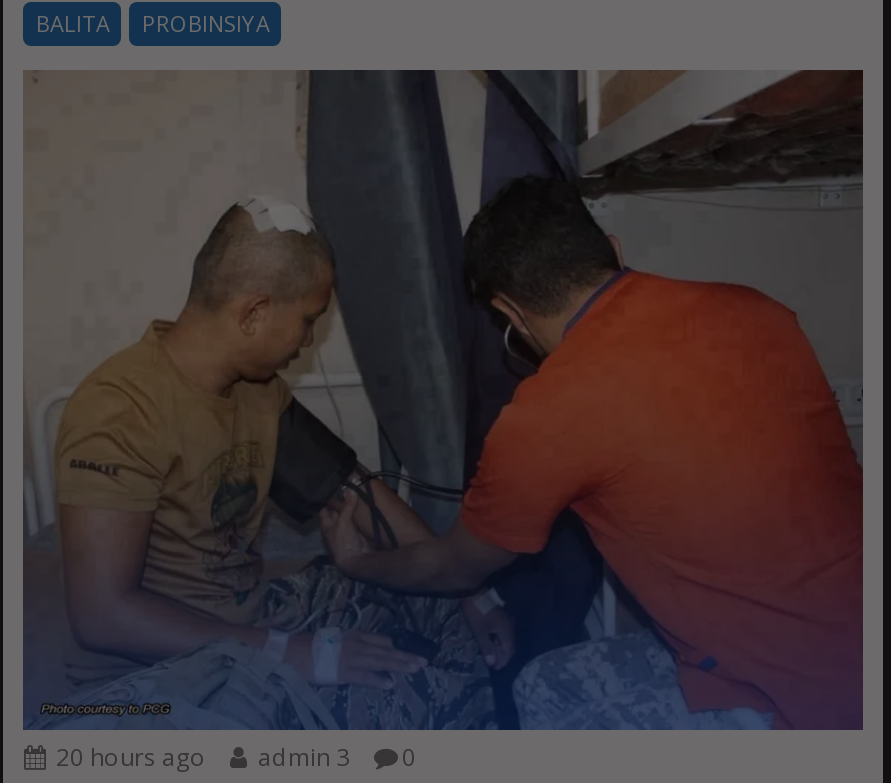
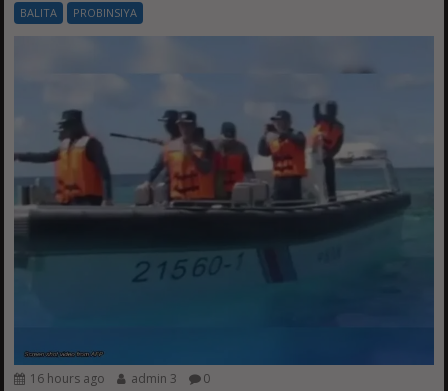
[23,68,865,775] [image] | 20 hours ago admin 3 0 -> [14,35,435,387] [image] | 16 hours ago admin 3 0

